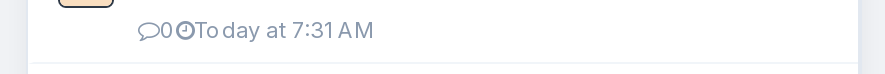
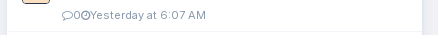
[194,16,374,44] Today at 7:31 AM -> [90,8,206,22] Yesterday at 6:07 AM

